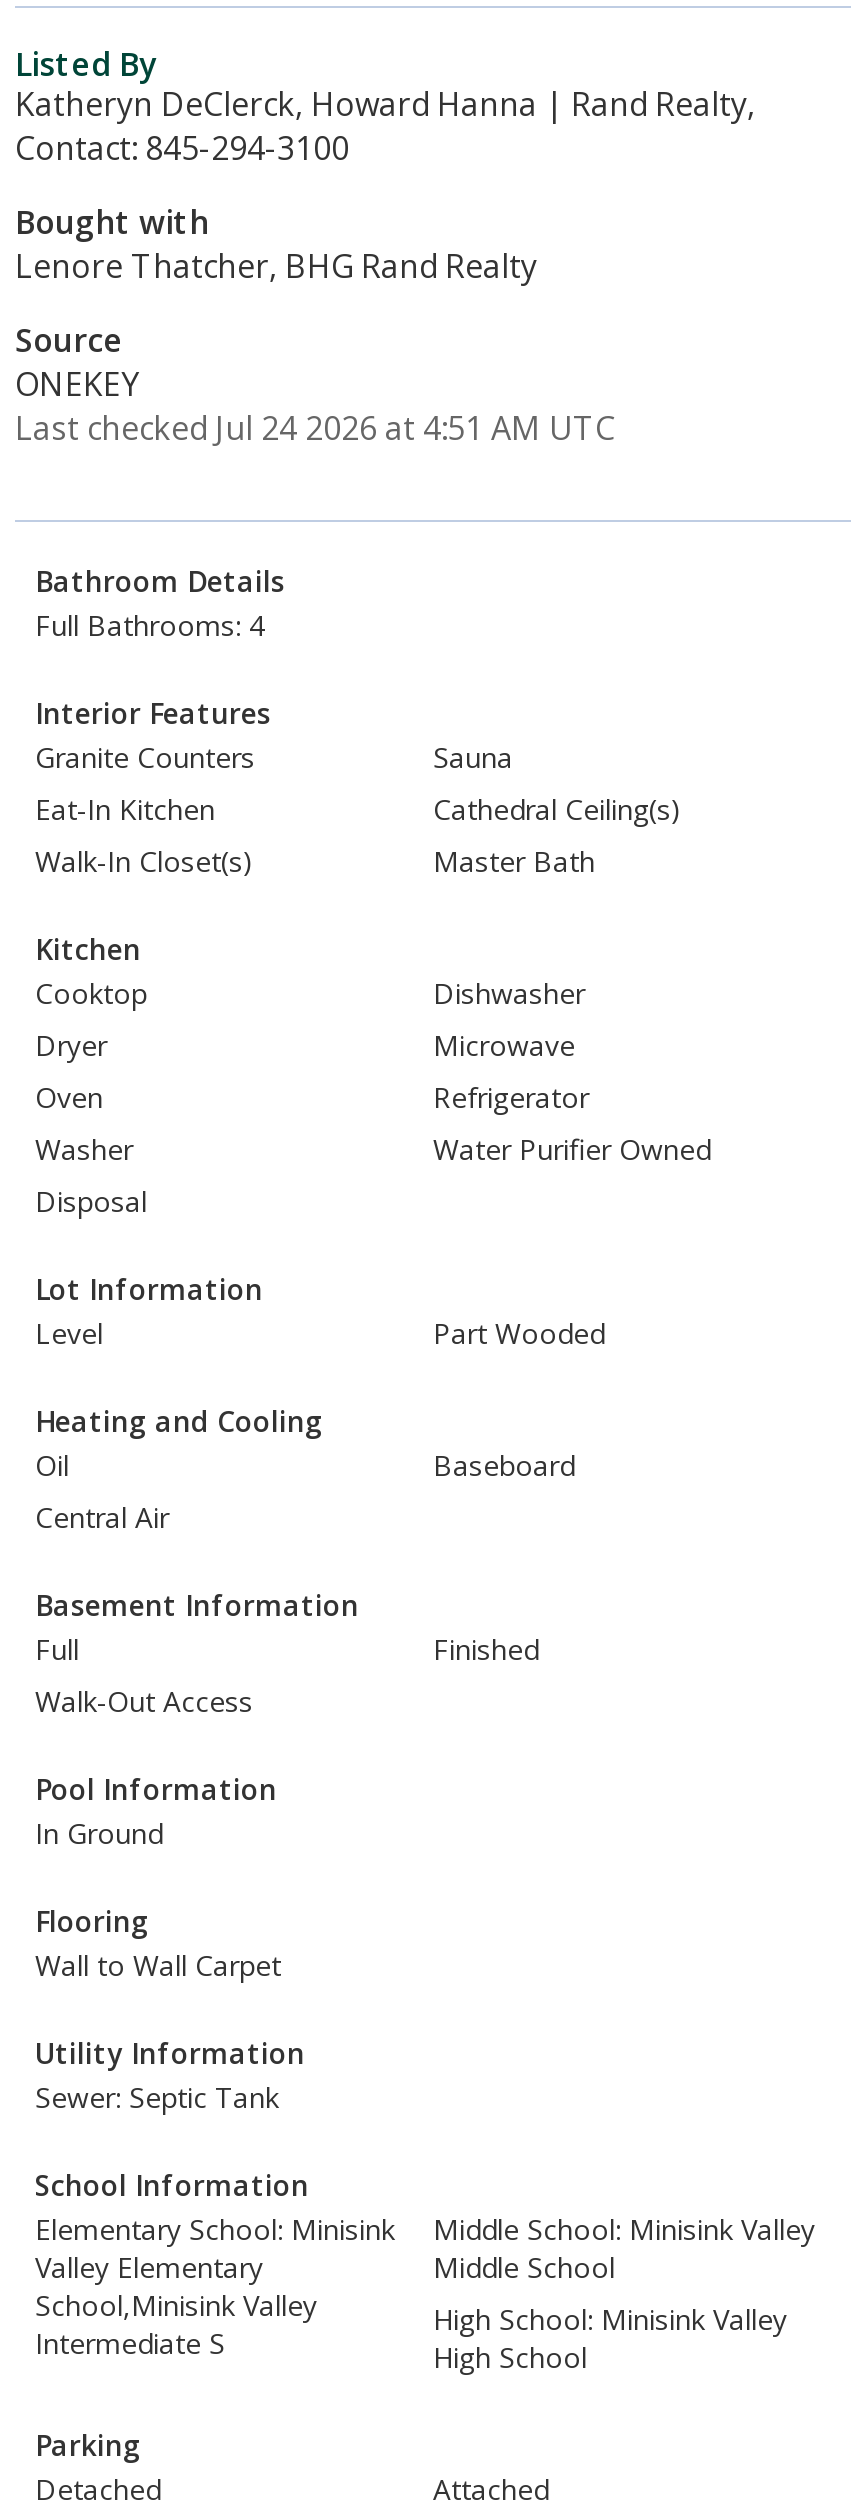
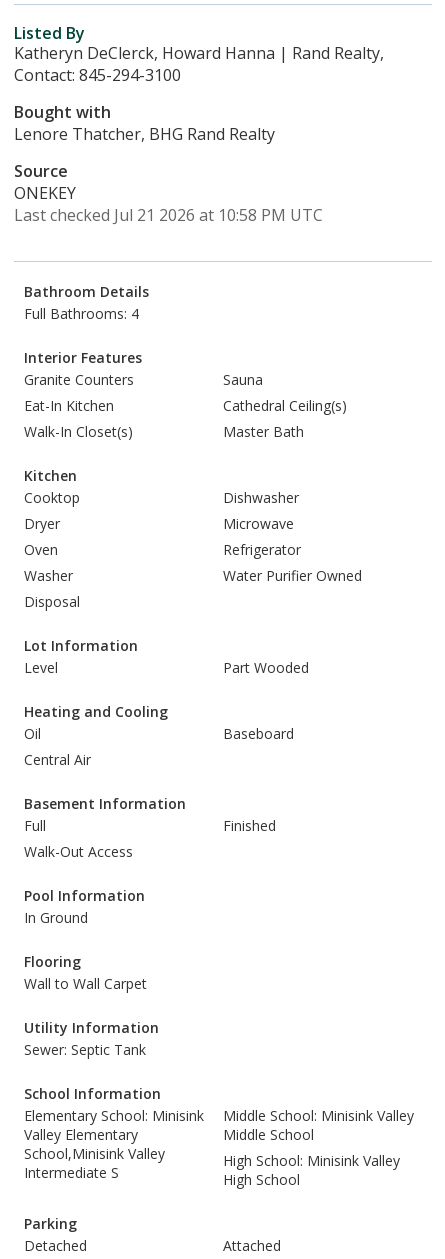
[15,406,615,450] Last checked Jul 24 2026 at 4:51 AM UTC -> [14,204,323,226] Last checked Jul 21 2026 at 10:58 PM UTC

